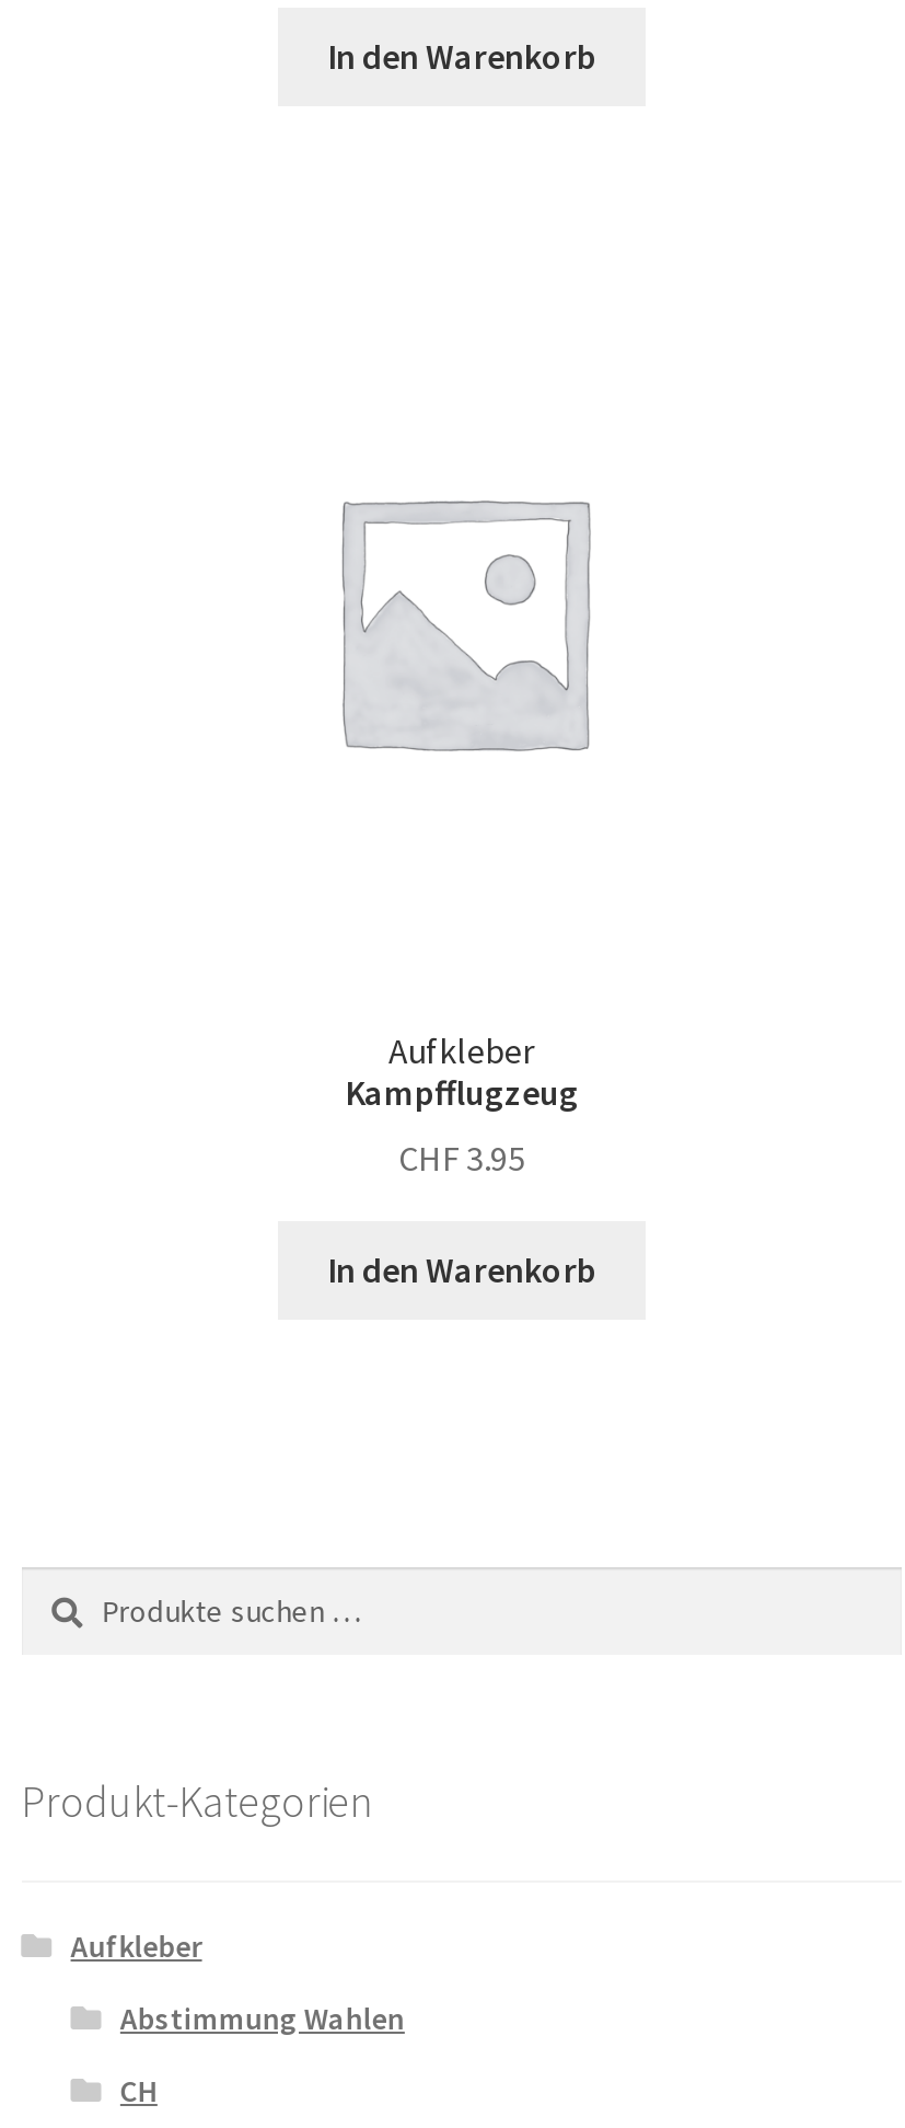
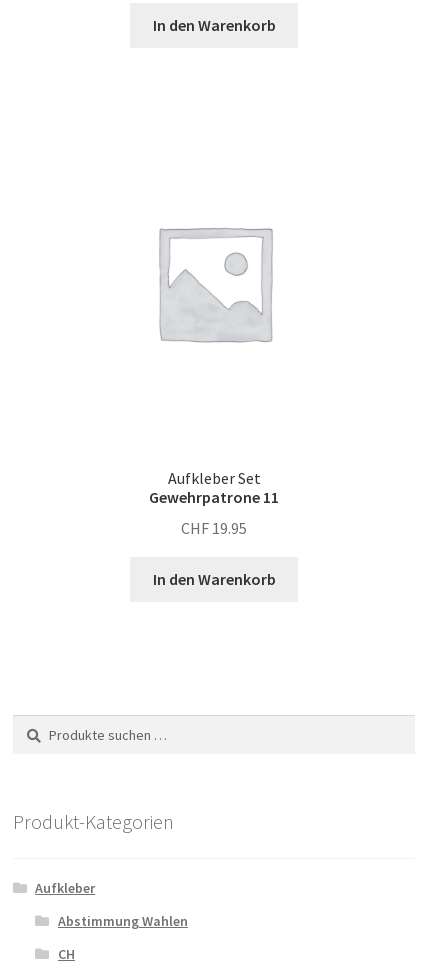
[345,1027,579,1113] Aufkleber | Kampfflugzeug -> [149,468,279,507] Aufkleber Set | Gewehrpatrone 11
[398,1136,525,1180] CHF 3.95 -> [181,518,247,538] CHF 19.95

